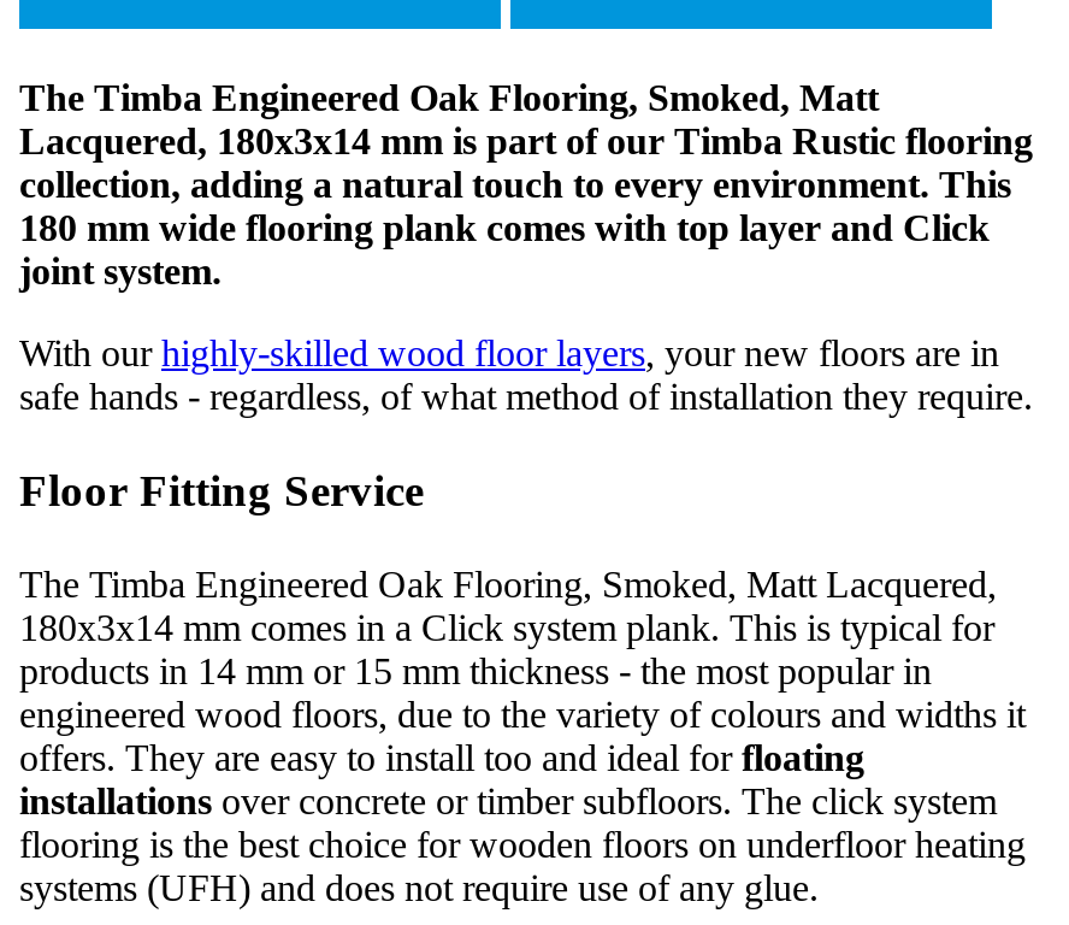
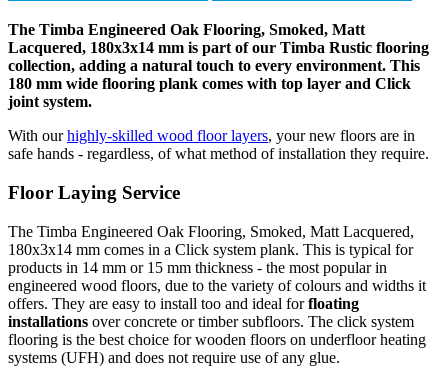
[19,465,424,516] Floor Fitting Service -> [8,182,180,203] Floor Laying Service

